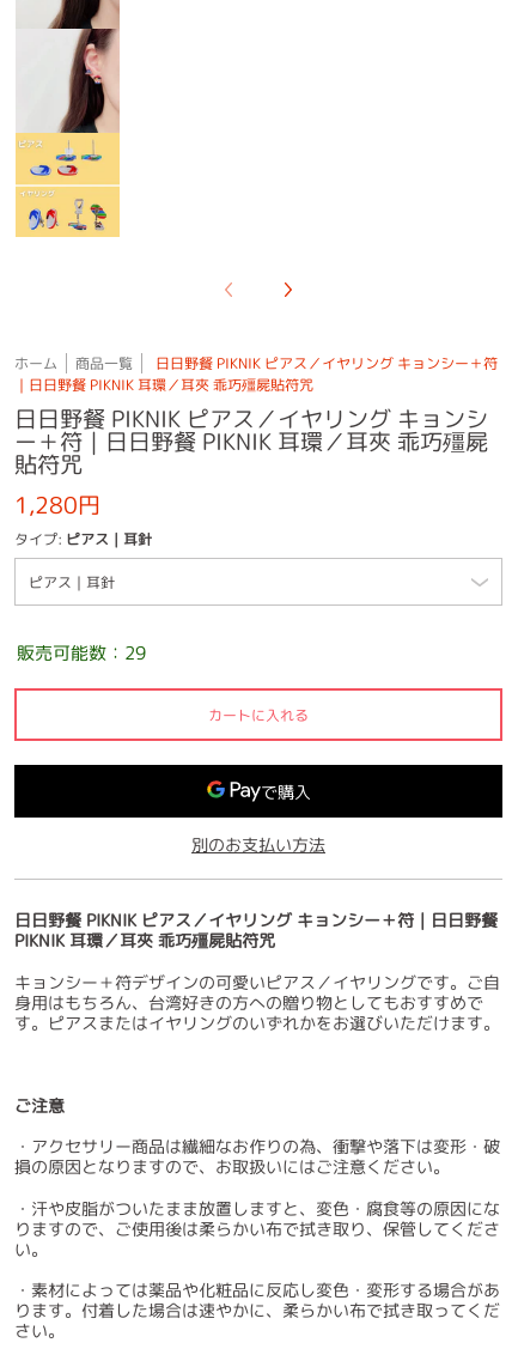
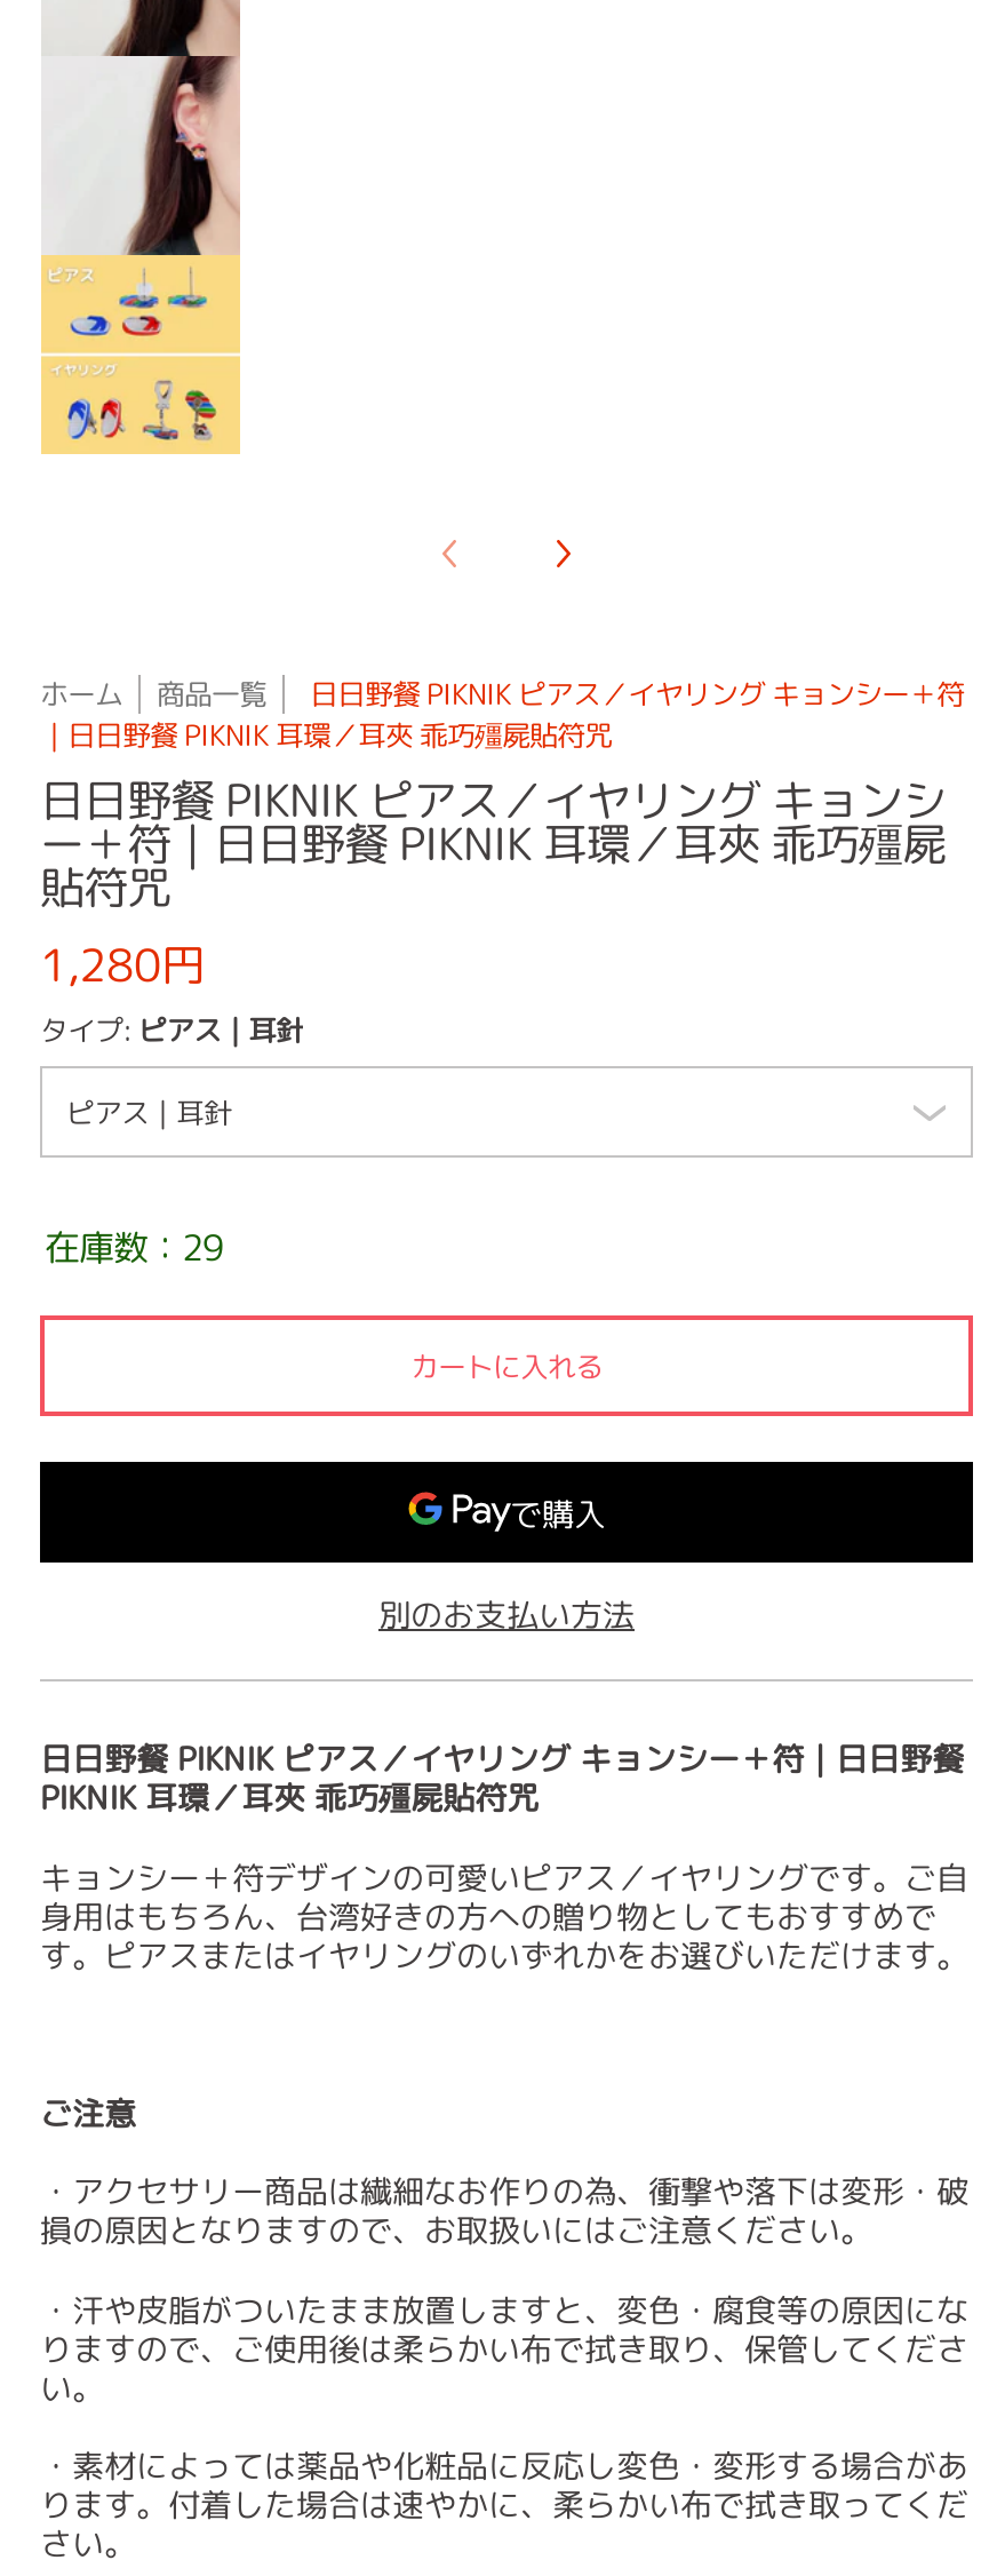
[17,641,146,666] 販売可能数：29 -> [45,1224,223,1272] 在庫数：29

